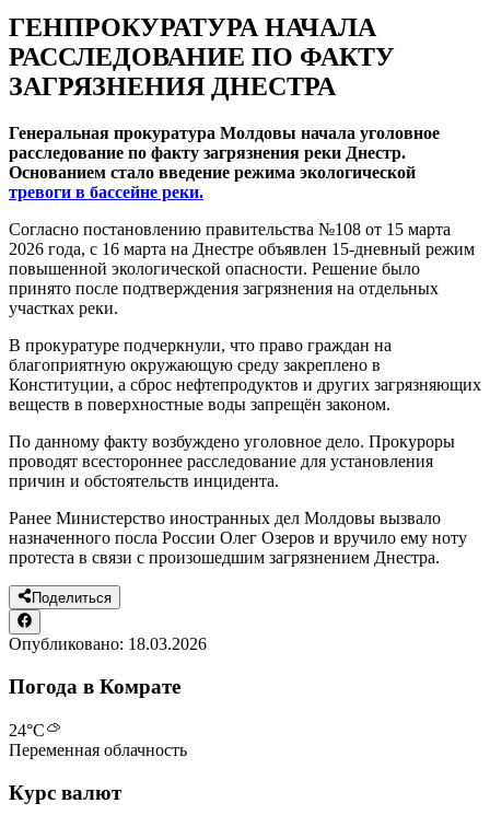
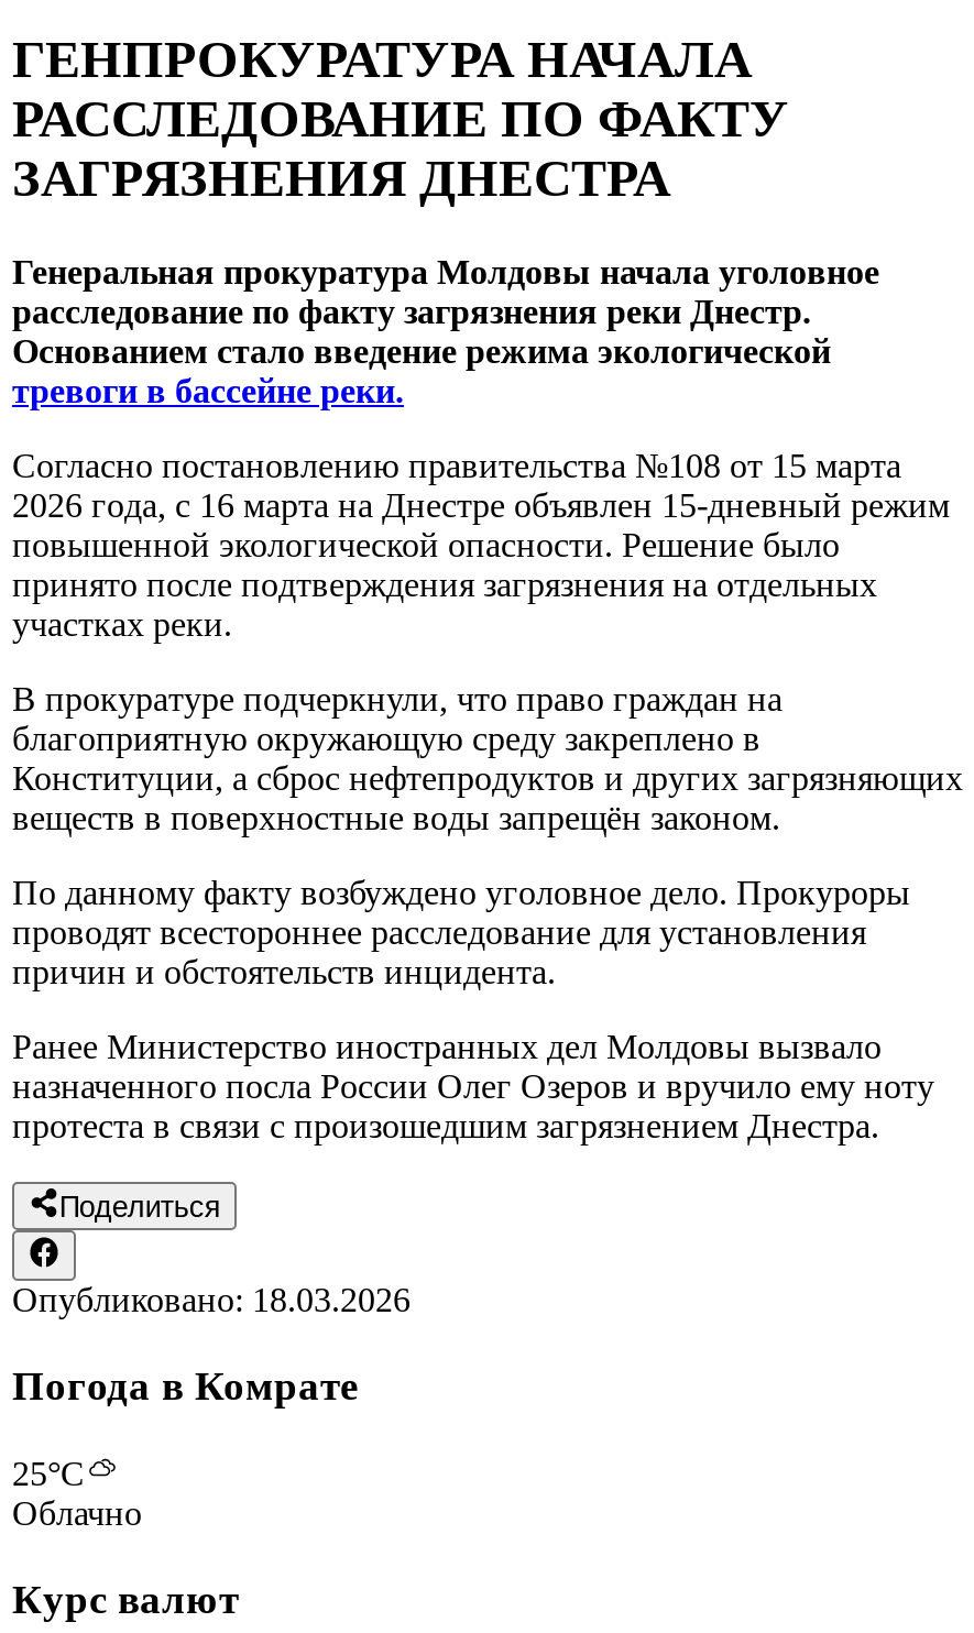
[9,721,187,759] 24°C | Переменная облачность -> [12,1455,142,1532] 25°C | Облачно

